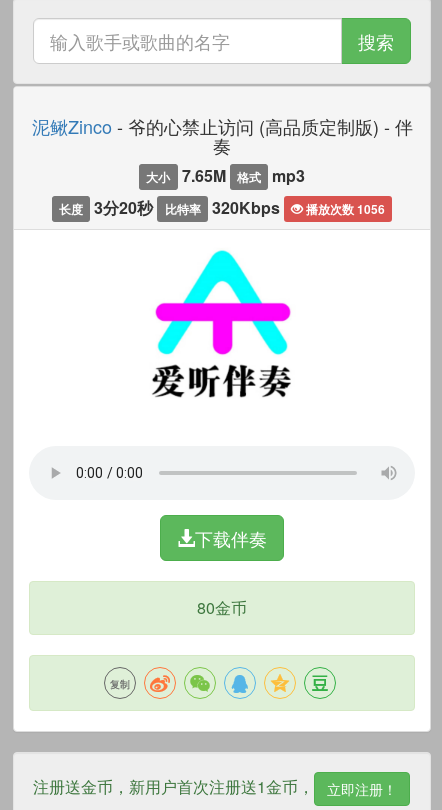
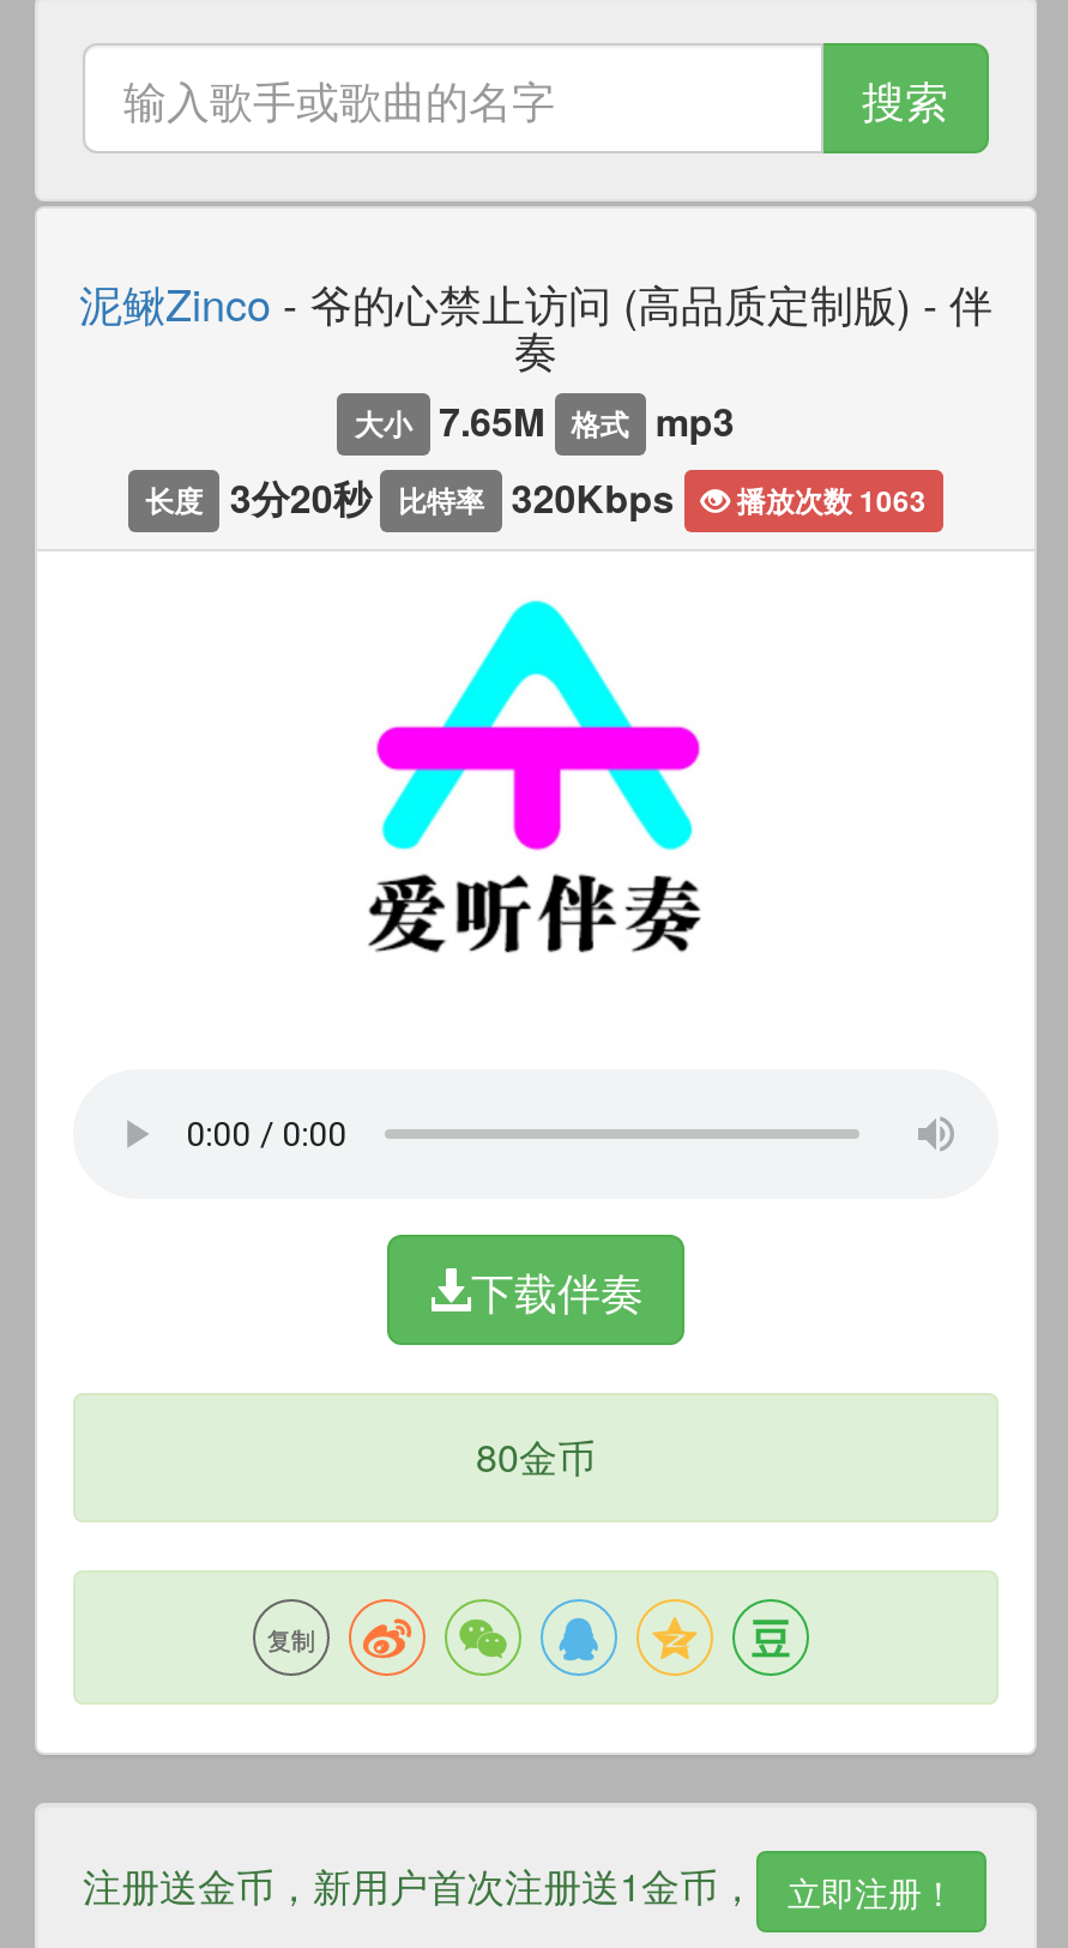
[59,196,385,219] 长度 3分20秒 比特率 320Kbps 播放次数 1056 -> [145,470,926,525] 长度 3分20秒 比特率 320Kbps 播放次数 1063

